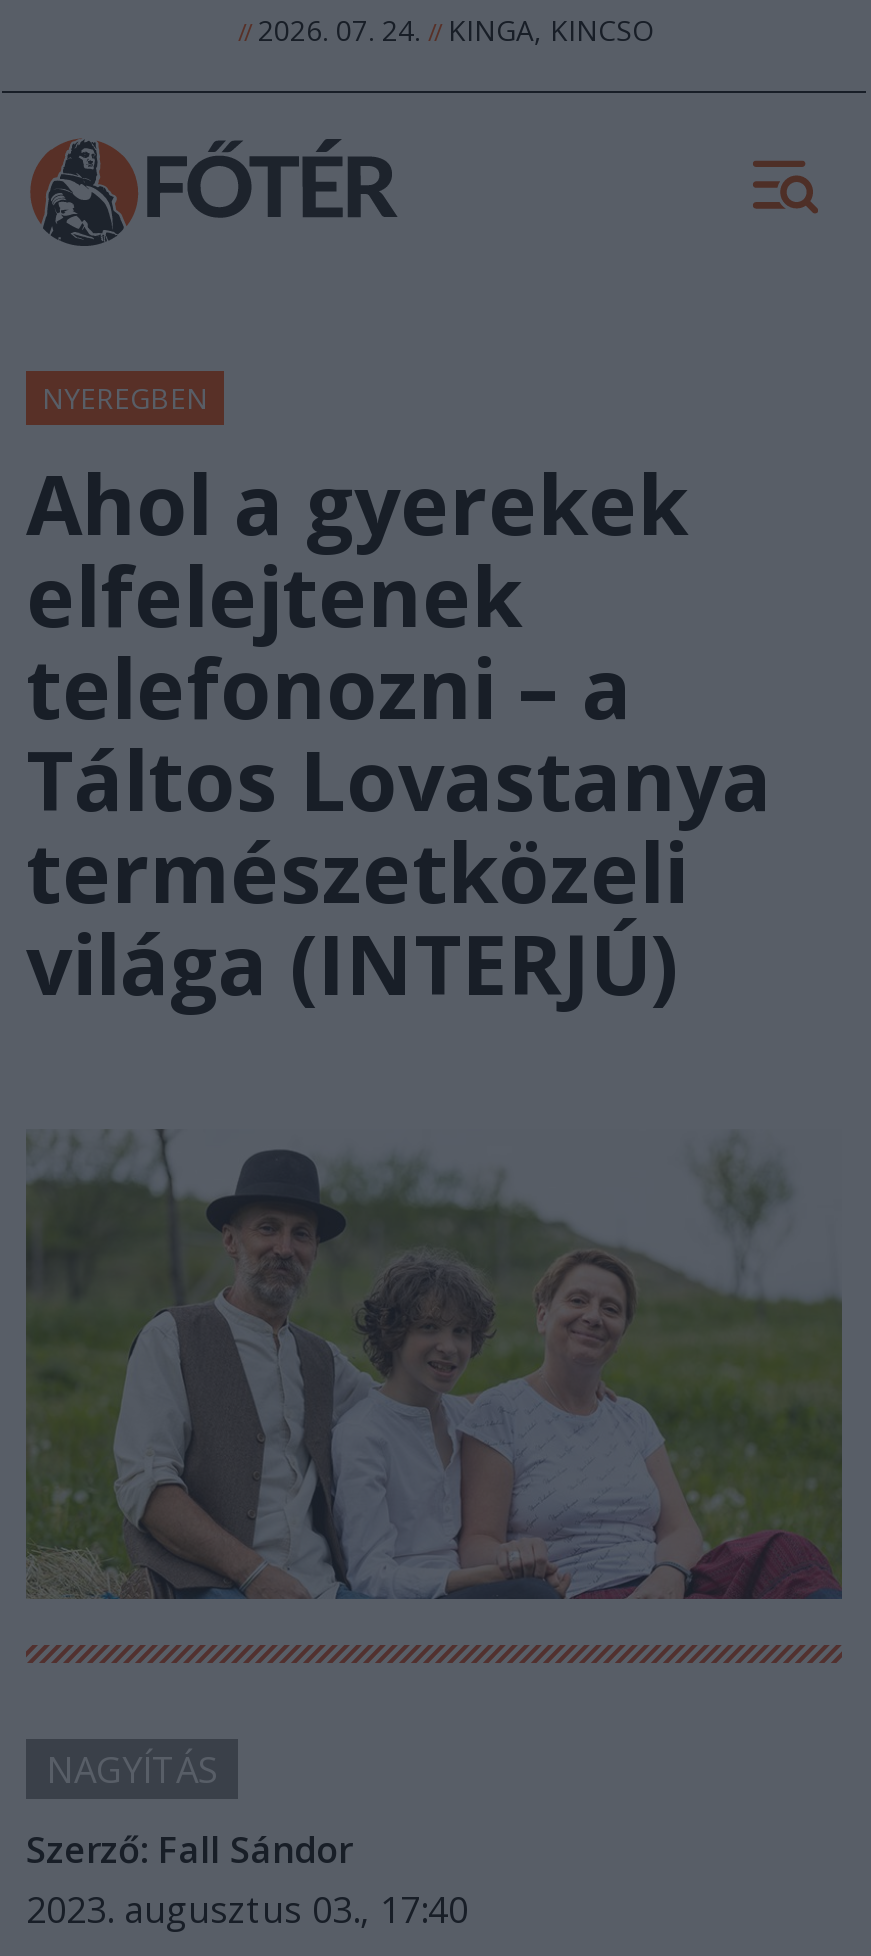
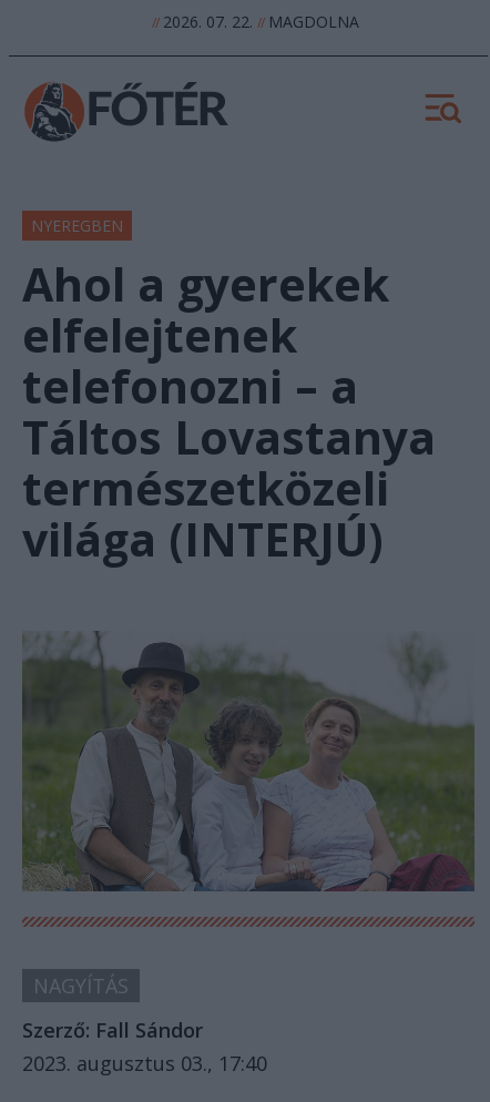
[238,11,654,49] // 2026. 07. 24. // KINGA, KINCSO -> [151,11,359,32] // 2026. 07. 22. // MAGDOLNA

